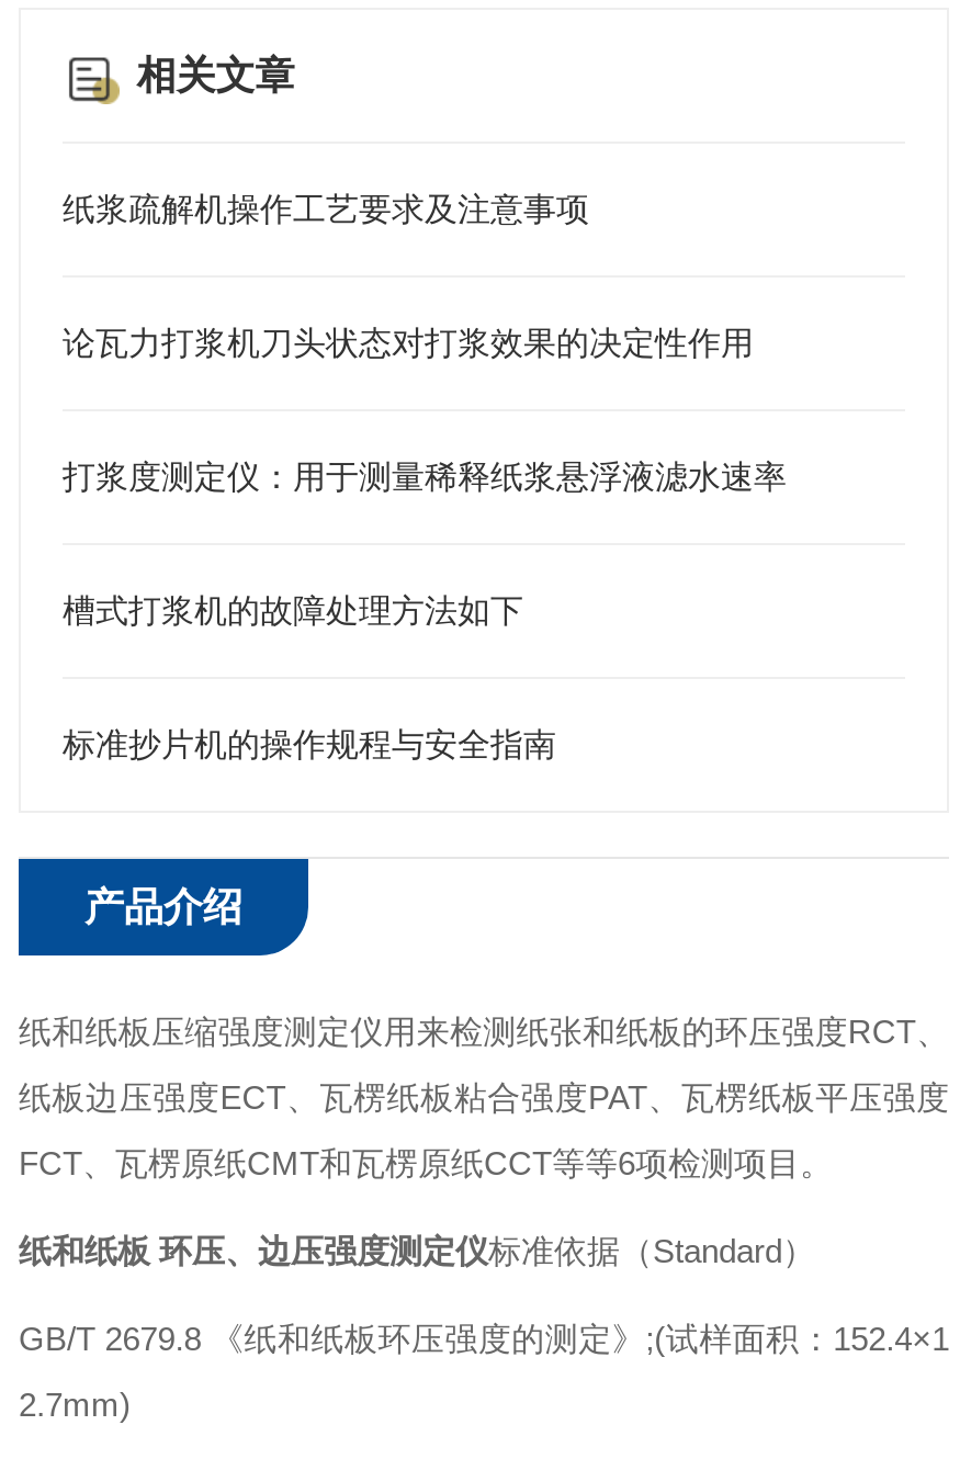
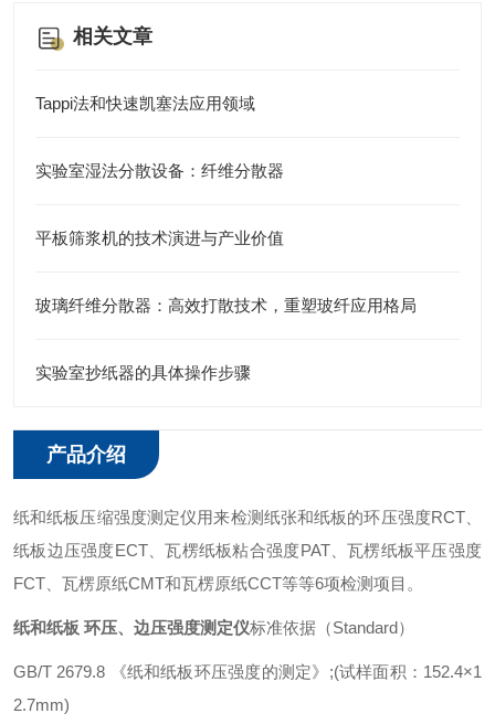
[63,190,589,227] 纸浆疏解机操作工艺要求及注意事项 -> [35,94,255,113] Tappi法和快速凯塞法应用领域
[63,324,754,361] 论瓦力打浆机刀头状态对打浆效果的决定性作用 -> [35,161,284,180] 实验室湿法分散设备：纤维分散器
[63,457,787,495] 打浆度测定仪：用于测量稀释纸浆悬浮液滤水速率 -> [35,228,284,247] 平板筛浆机的技术演进与产业价值
[63,591,523,629] 槽式打浆机的故障处理方法如下 -> [35,296,417,315] 玻璃纤维分散器：高效打散技术，重塑玻纤应用格局
[63,725,556,762] 标准抄片机的操作规程与安全指南 -> [35,363,251,382] 实验室抄纸器的具体操作步骤

